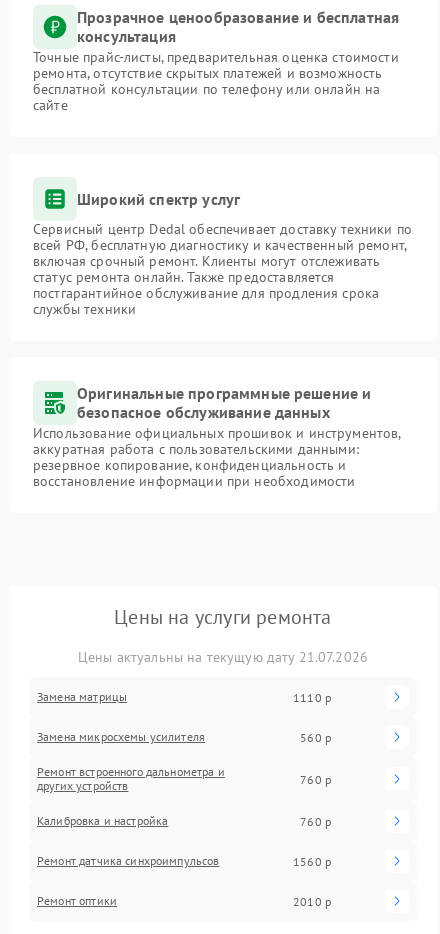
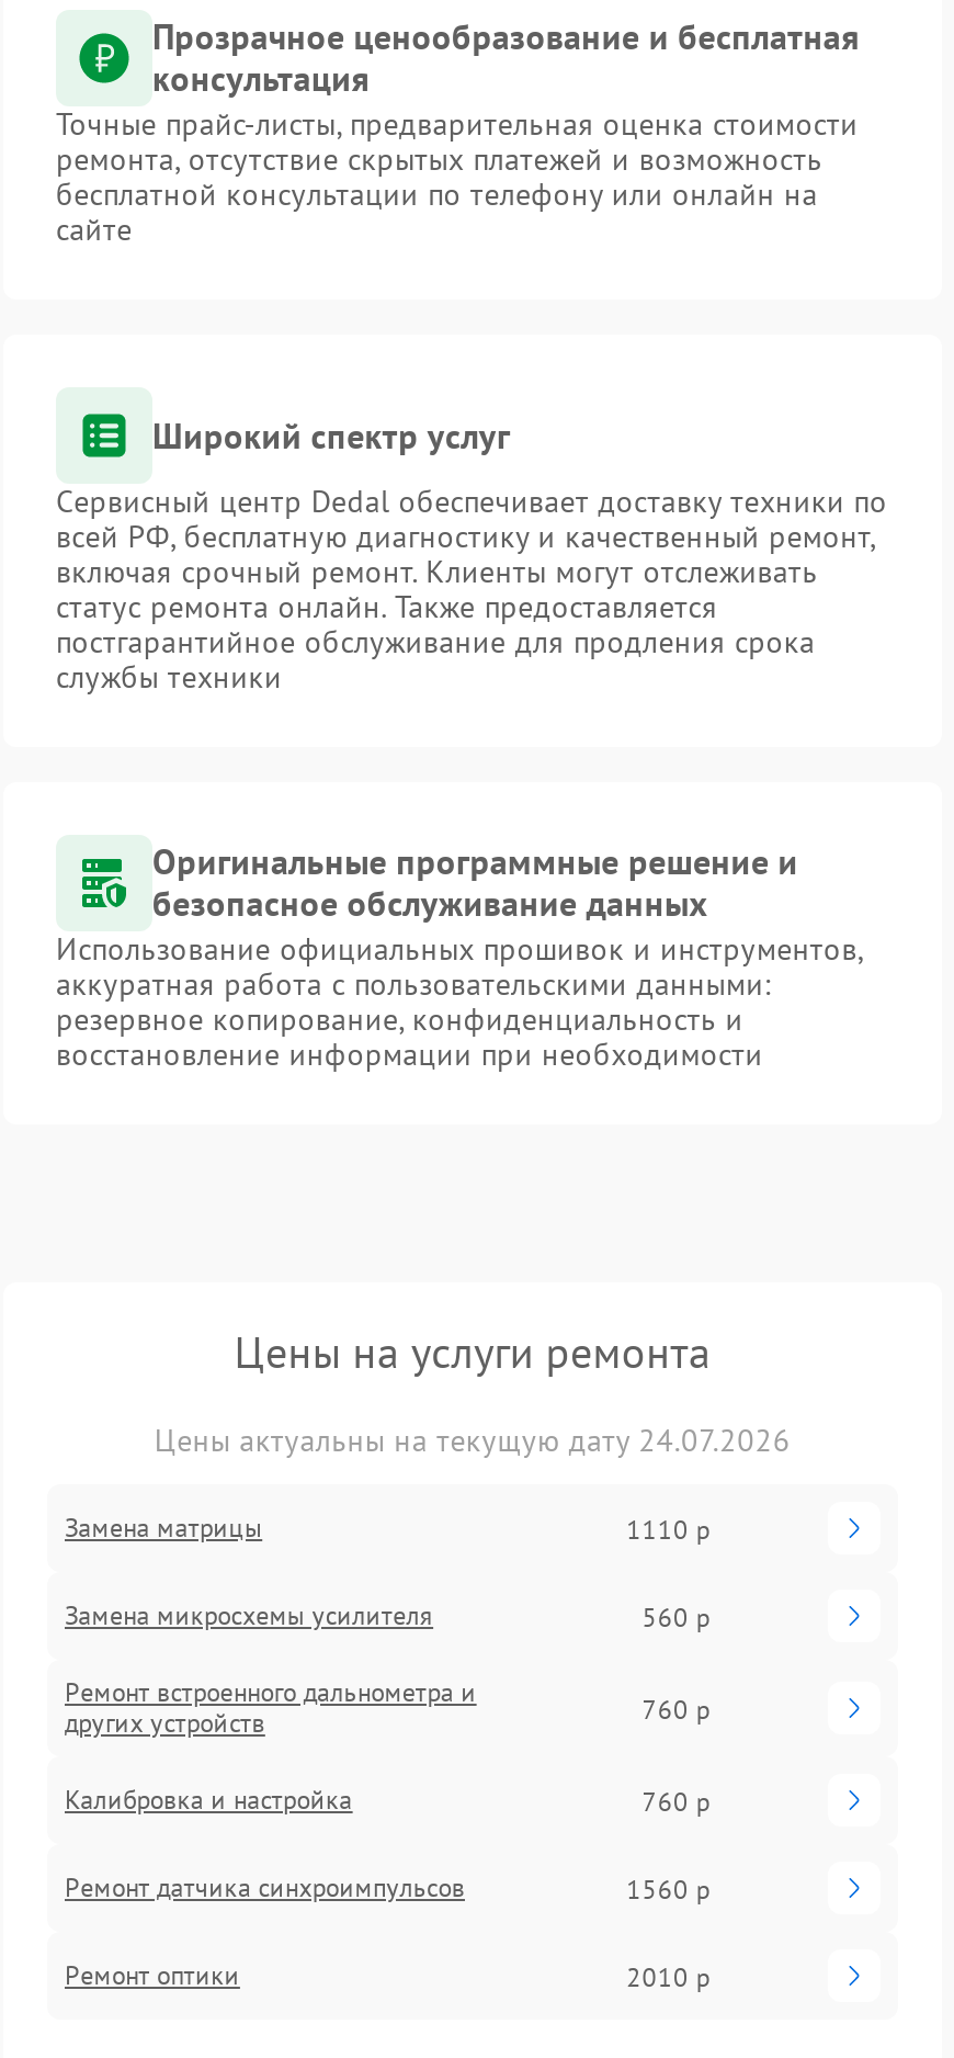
[78,648,368,666] Цены актуальны на текущую дату 21.07.2026 -> [154,1421,791,1460] Цены актуальны на текущую дату 24.07.2026

